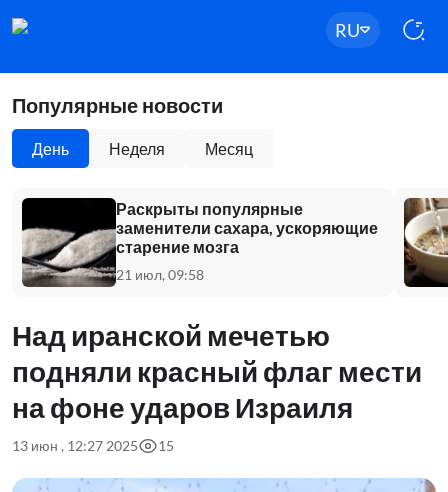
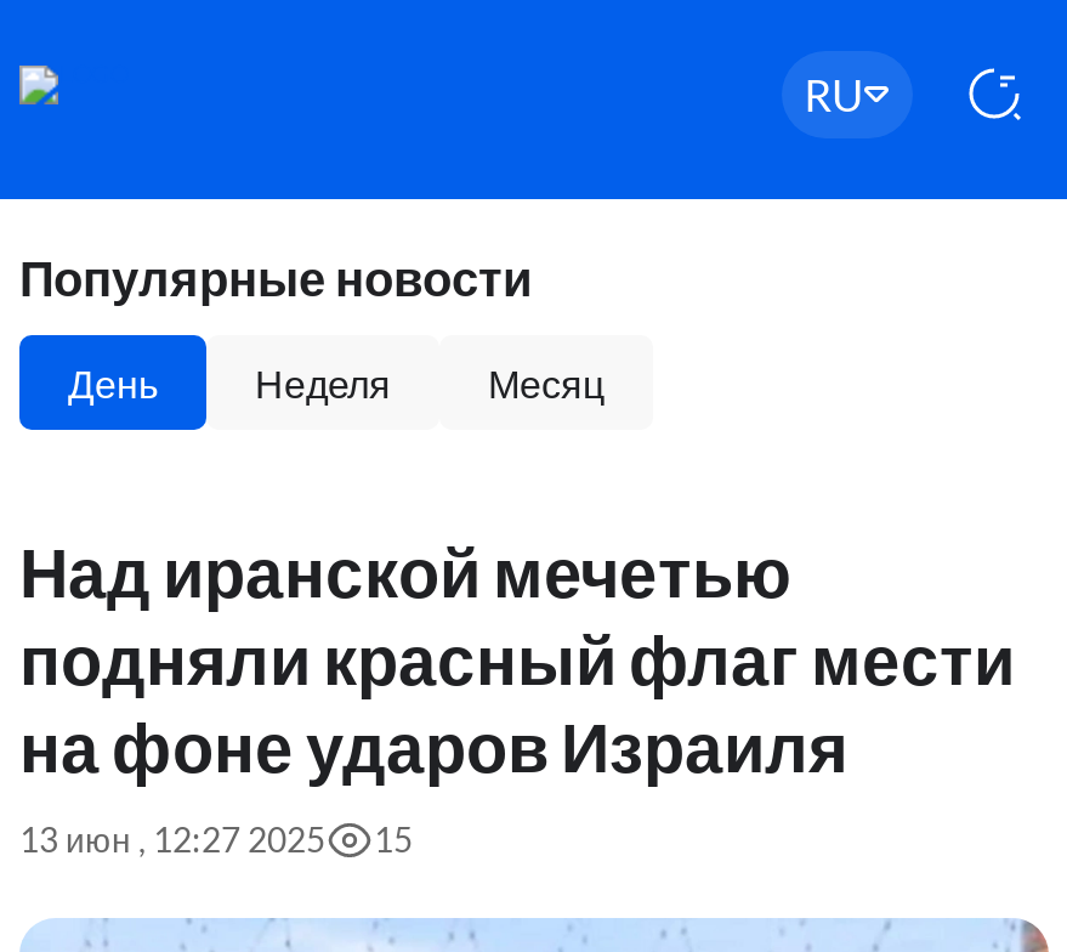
[21,197,378,288] [image] | Раскрыты популярные | заменители сахара, ускоряющие | старение мозга | 21 июл, 09:58 -> none
[403,197,445,288] [image] -> none

